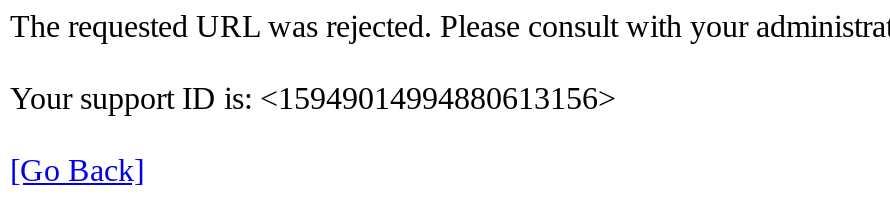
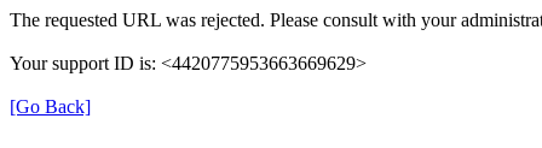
[10,81,616,115] Your support ID is: <15949014994880613156> -> [10,53,367,73] Your support ID is: <4420775953663669629>

